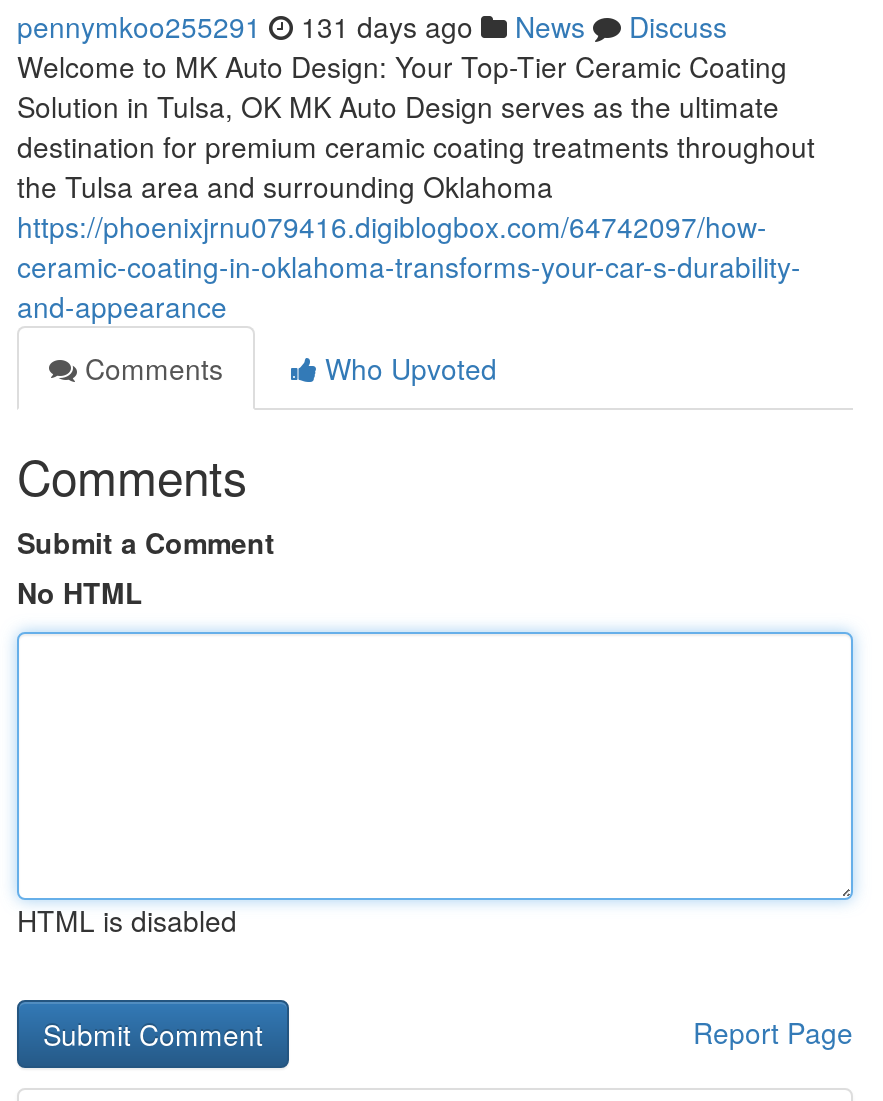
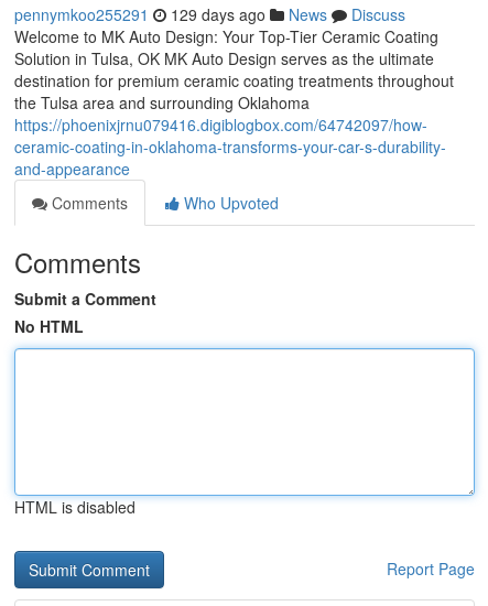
[17,6,727,46] pennymkoo255291 131 days ago News Discuss -> [14,3,405,25] pennymkoo255291 129 days ago News Discuss

